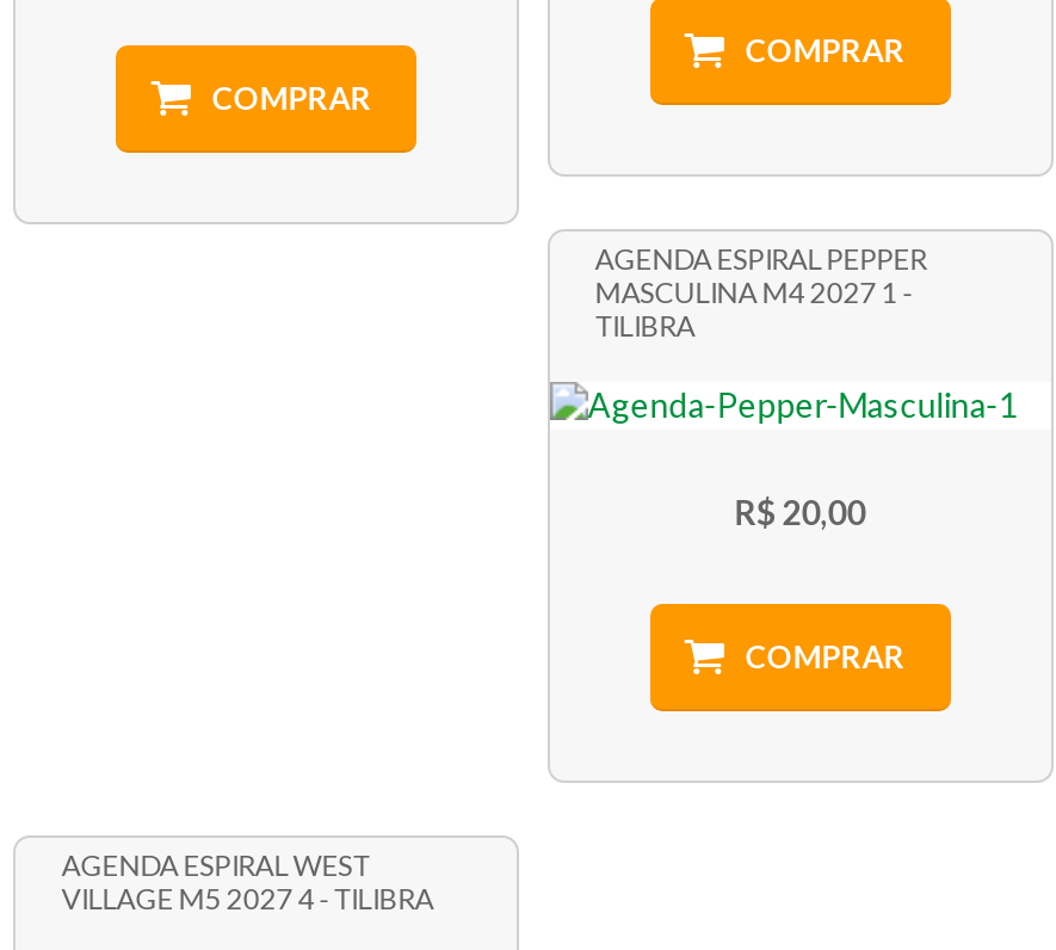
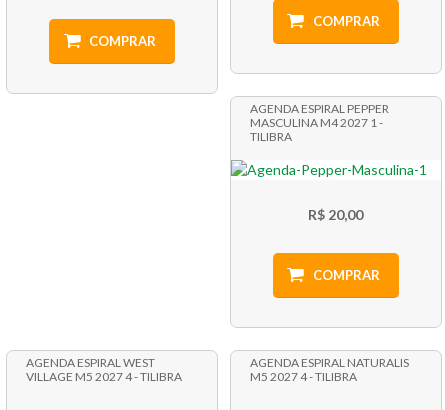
none -> [250,354,409,383] AGENDA ESPIRAL NATURALIS | M5 2027 4 - TILIBRA

